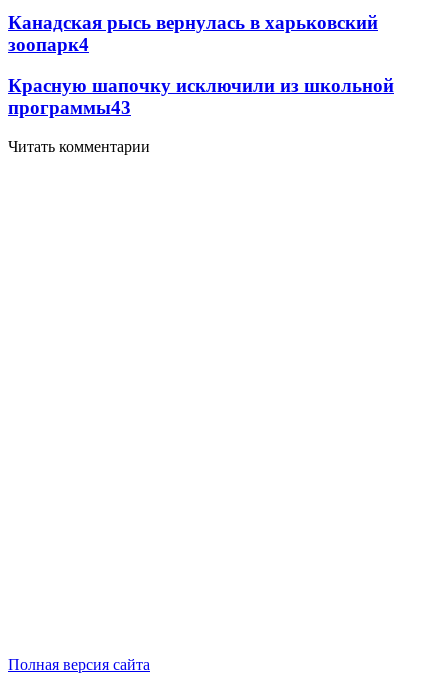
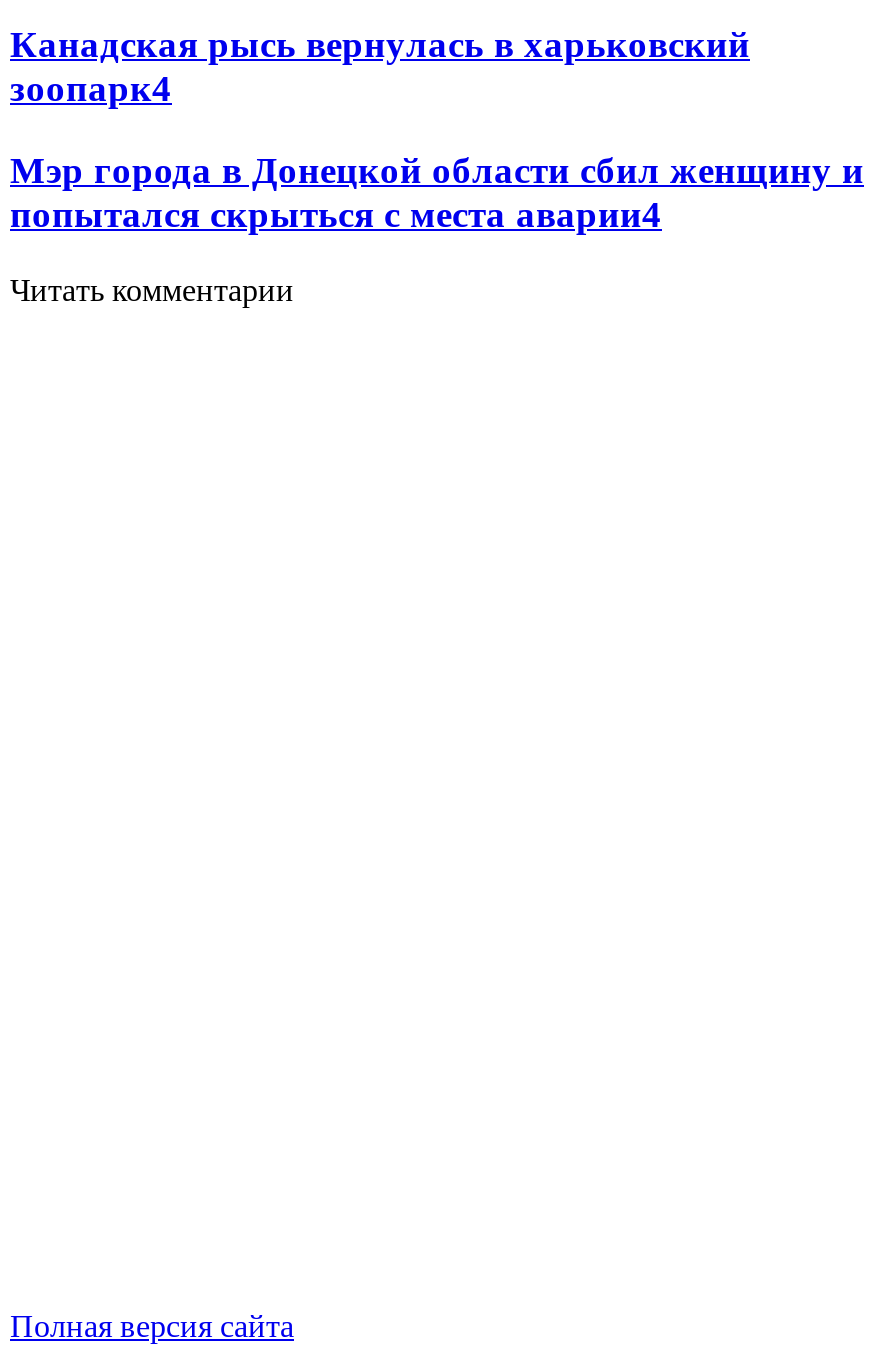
[8,75,394,118] Красную шапочку исключили из школьной | программы43 -> [10,149,864,235] Мэр города в Донецкой области сбил женщину и | попытался скрыться с места аварии4

